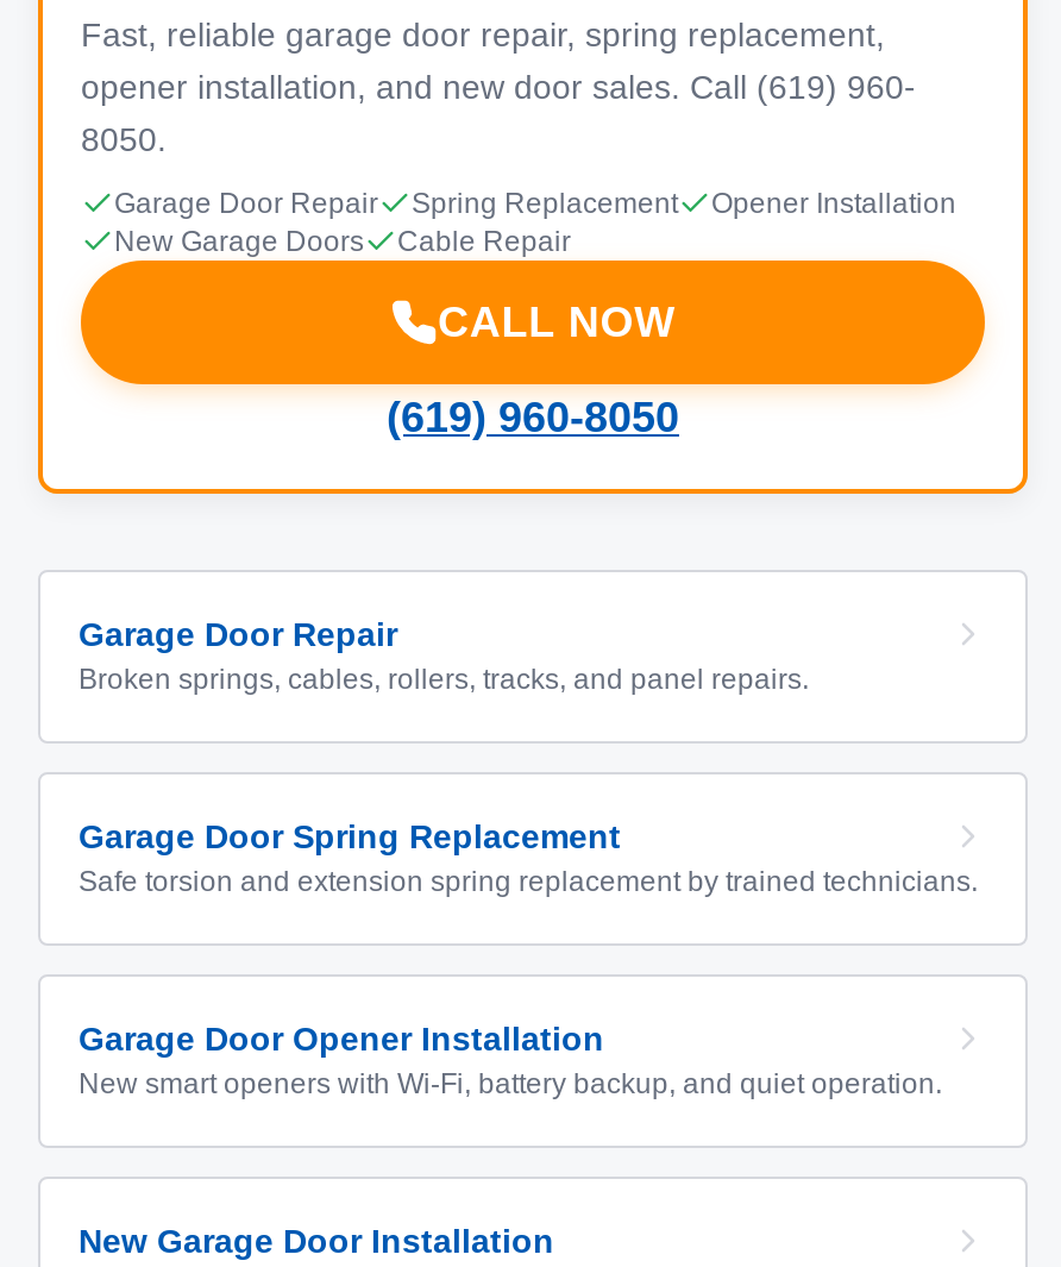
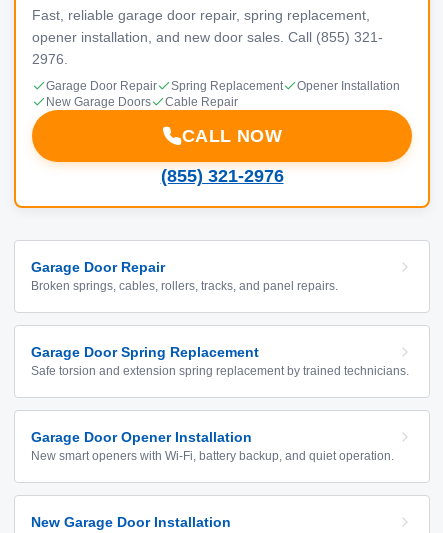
[81,68,916,106] opener installation, and new door sales. Call (619) 960- -> [32,29,383,45] opener installation, and new door sales. Call (855) 321-
[81,120,167,158] 8050. -> [32,51,68,67] 2976.
[387,394,679,441] (619) 960-8050 -> [160,166,283,186] (855) 321-2976

